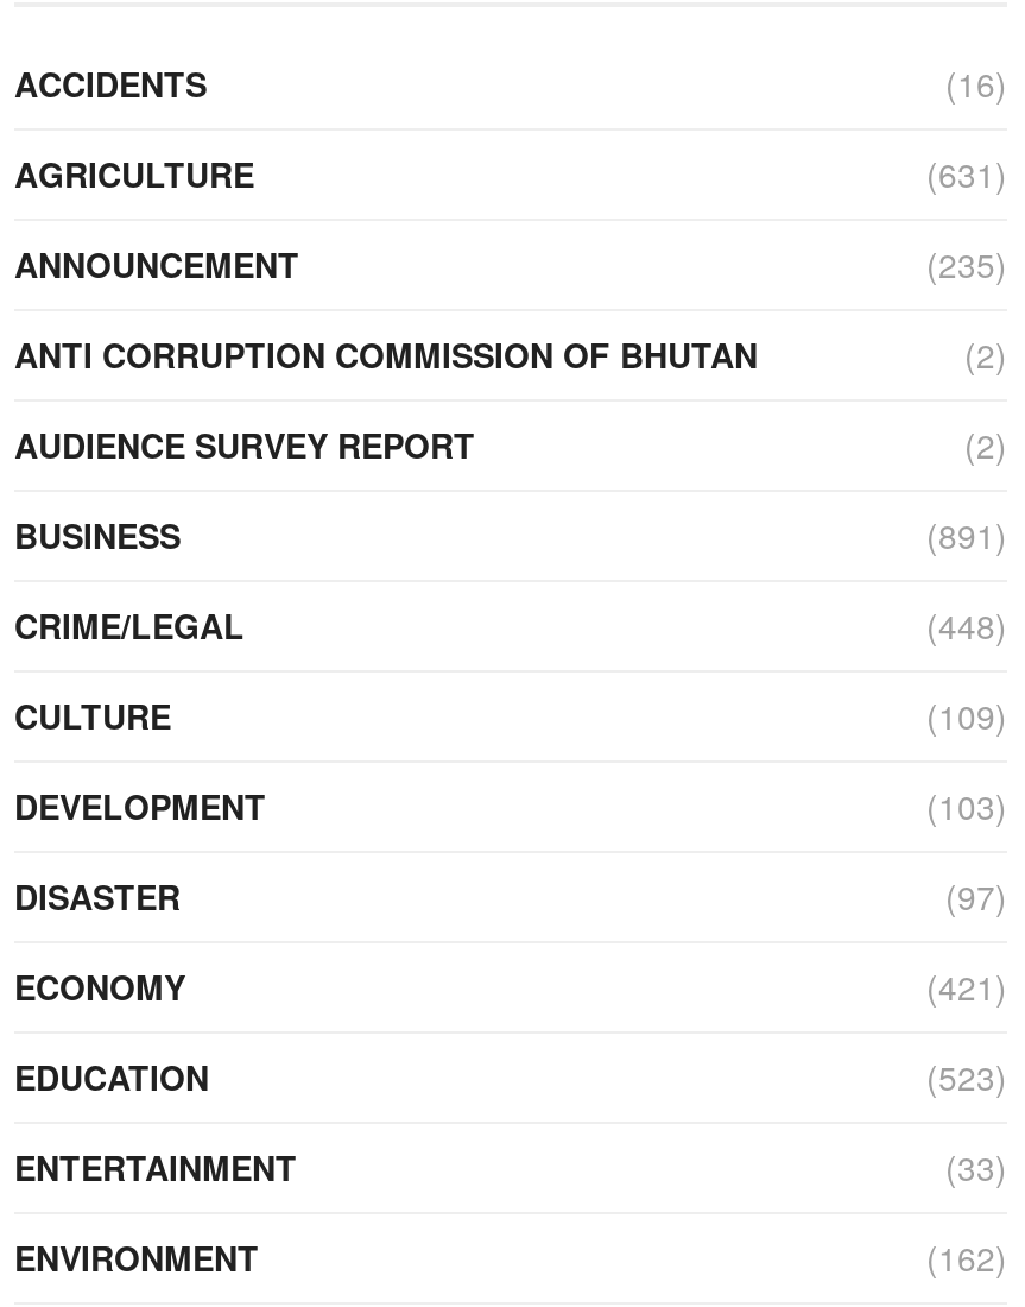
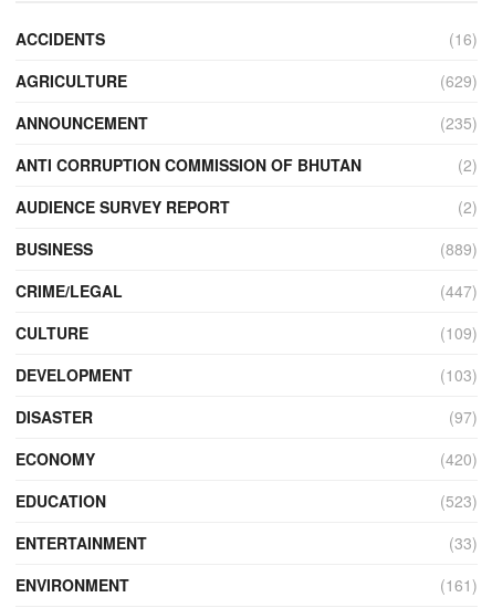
[926,150,1007,197] (631) -> [440,70,478,92] (629)
[926,511,1007,558] (891) -> [440,238,478,260] (889)
[926,601,1007,649] (448) -> [440,280,478,302] (447)
[926,962,1007,1010] (421) -> [440,448,478,470] (420)
[926,1233,1007,1281] (162) -> [440,574,478,596] (161)

